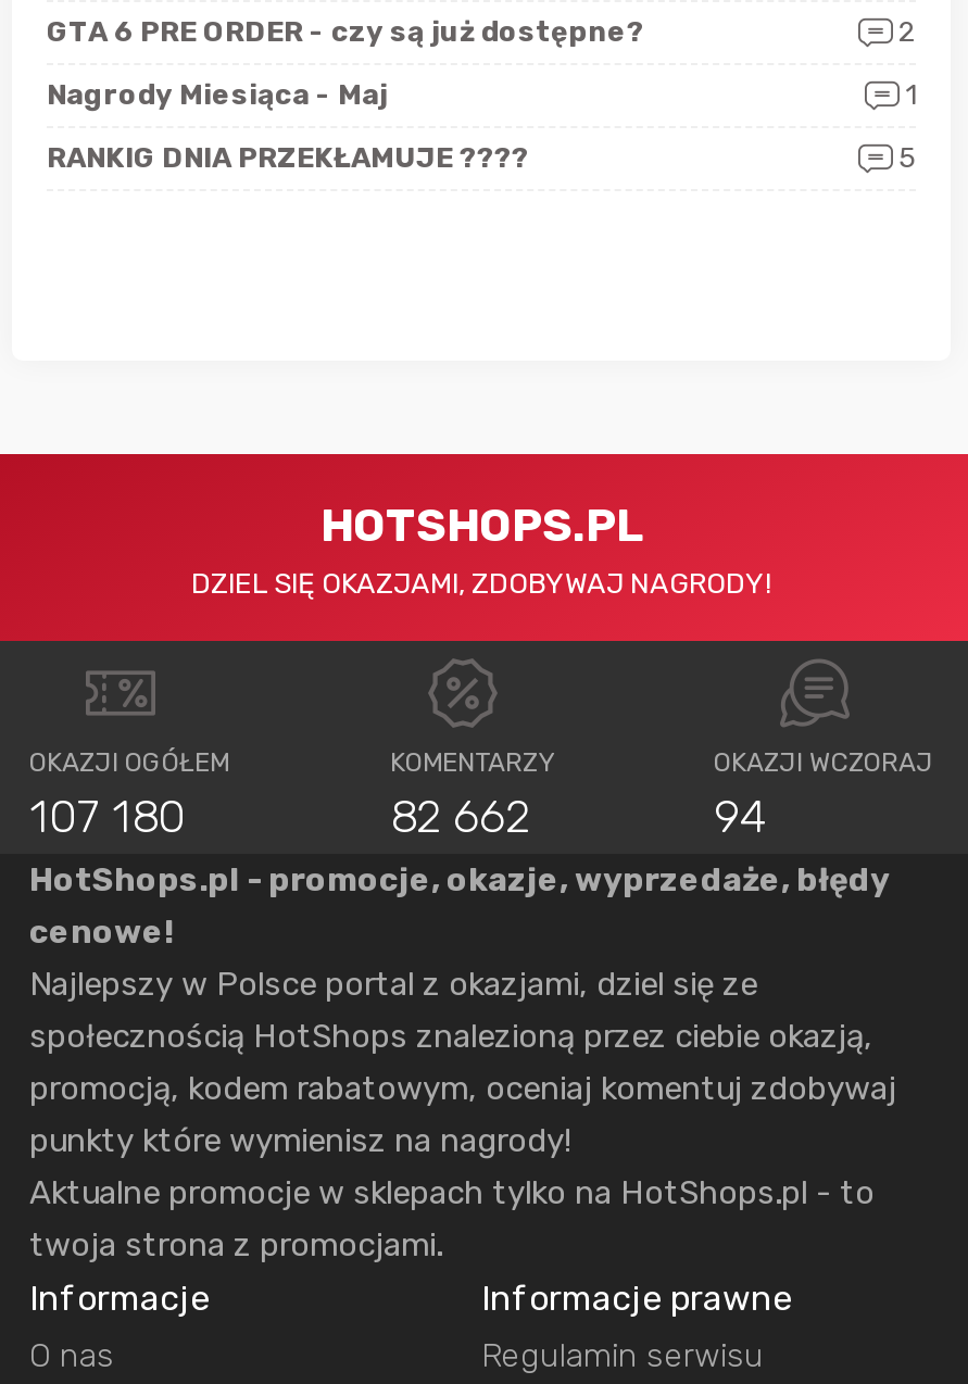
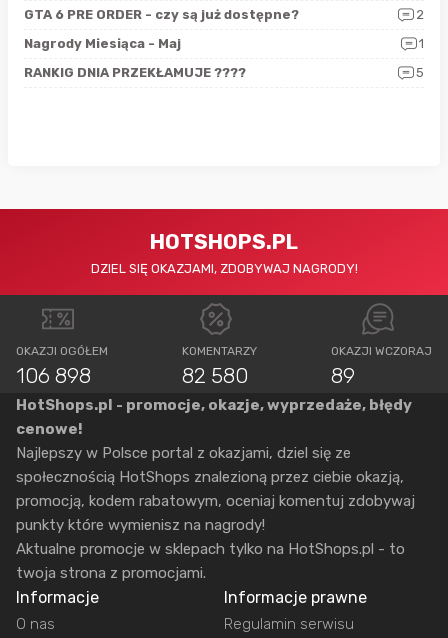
[29,788,186,842] 107 180 -> [16,362,91,387] 106 898
[390,788,531,842] 82 662 -> [182,362,248,387] 82 580
[714,788,766,842] 94 -> [331,362,355,387] 89

